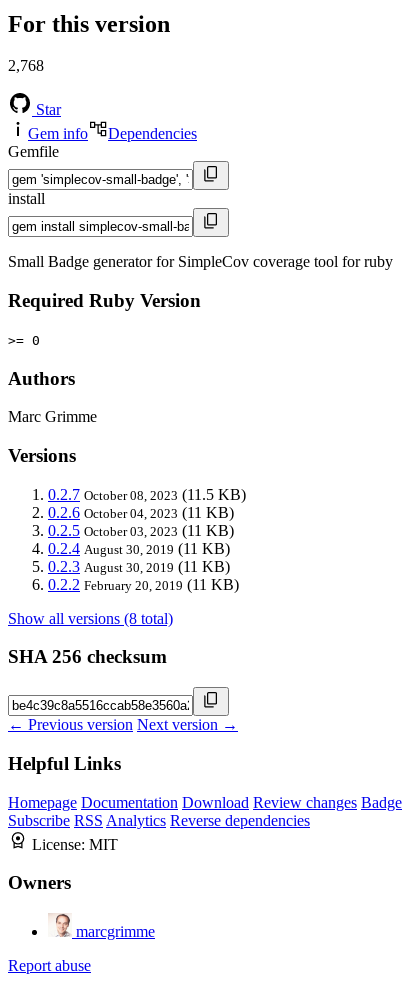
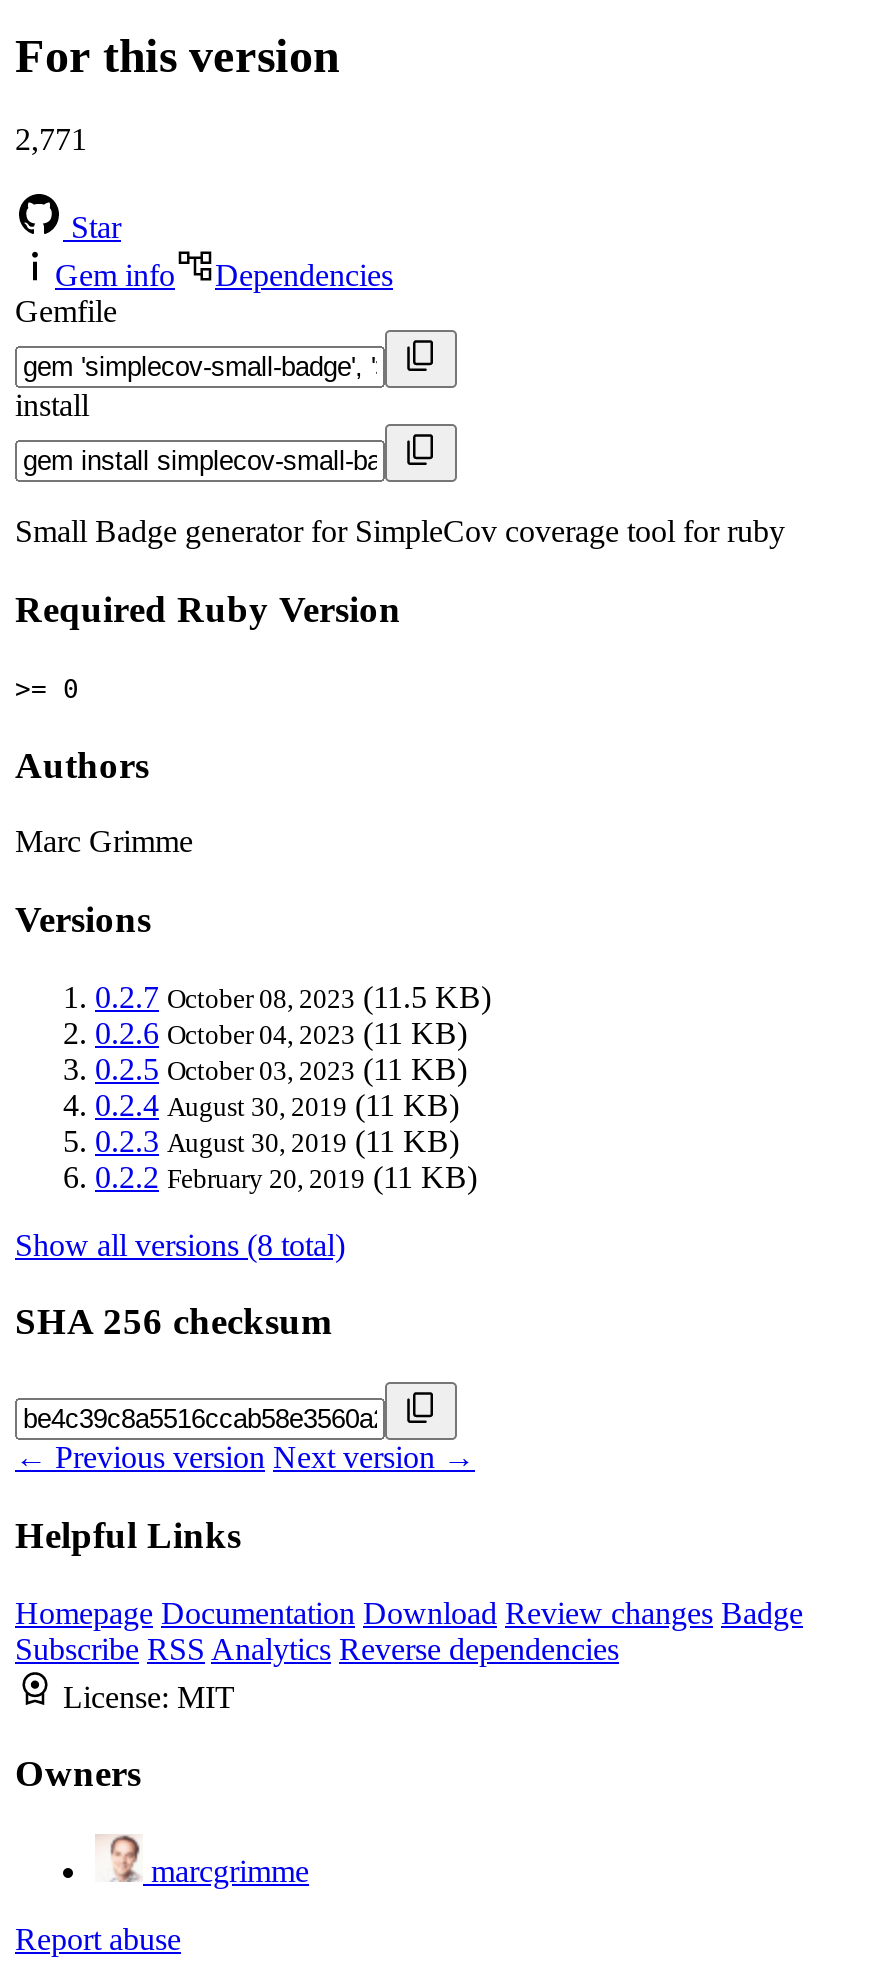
[8,57,44,74] 2,768 -> [15,123,87,157] 2,771

